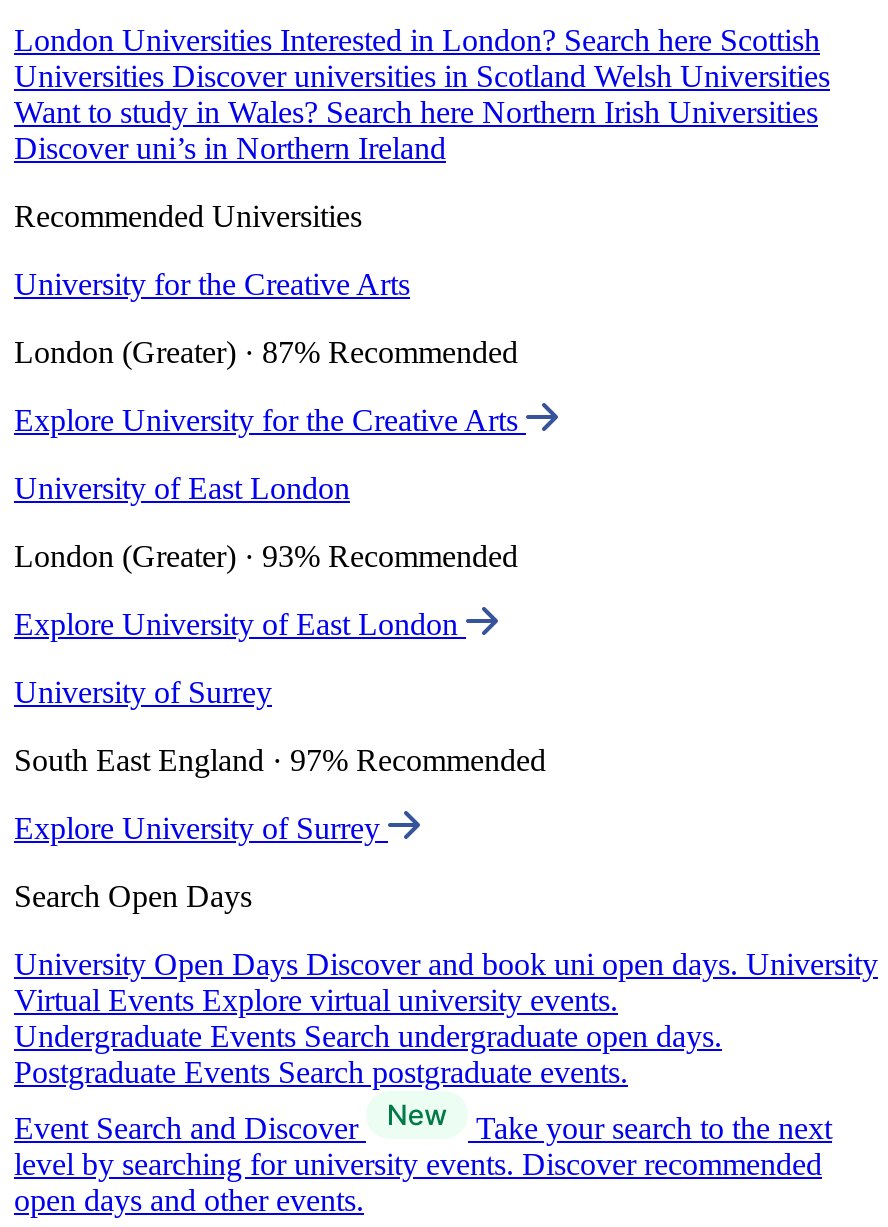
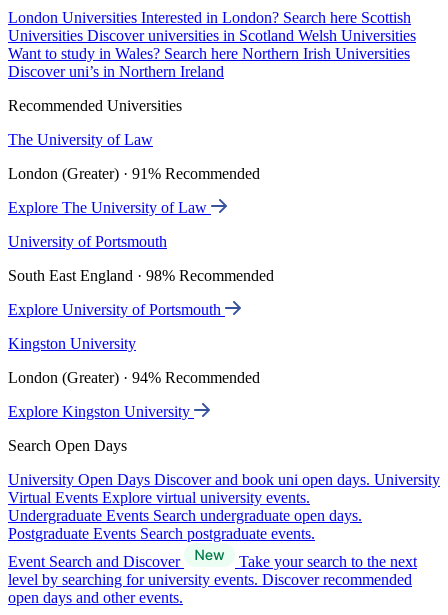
[14,267,410,301] University for the Creative Arts -> [8,131,153,148] The University of Law
[14,335,518,369] London (Greater) · 87% Recommended -> [8,165,260,182] London (Greater) · 91% Recommended
[14,403,526,437] Explore University for the Creative Arts -> [8,199,211,216] Explore The University of Law
[14,471,350,505] University of East London -> [8,233,167,250] University of Portsmouth
[14,539,518,573] London (Greater) · 93% Recommended -> [8,267,274,284] South East England · 98% Recommended
[14,607,466,641] Explore University of East London -> [8,301,225,318] Explore University of Portsmouth
[14,675,272,709] University of Surrey -> [8,335,136,352] Kingston University
[14,743,546,777] South East England · 97% Recommended -> [8,369,260,386] London (Greater) · 94% Recommended
[14,811,388,845] Explore University of Surrey -> [8,403,194,420] Explore Kingston University

